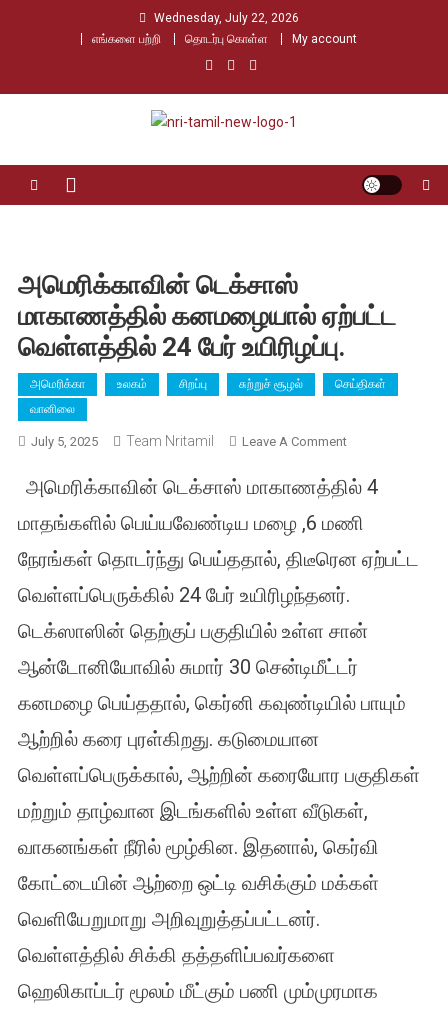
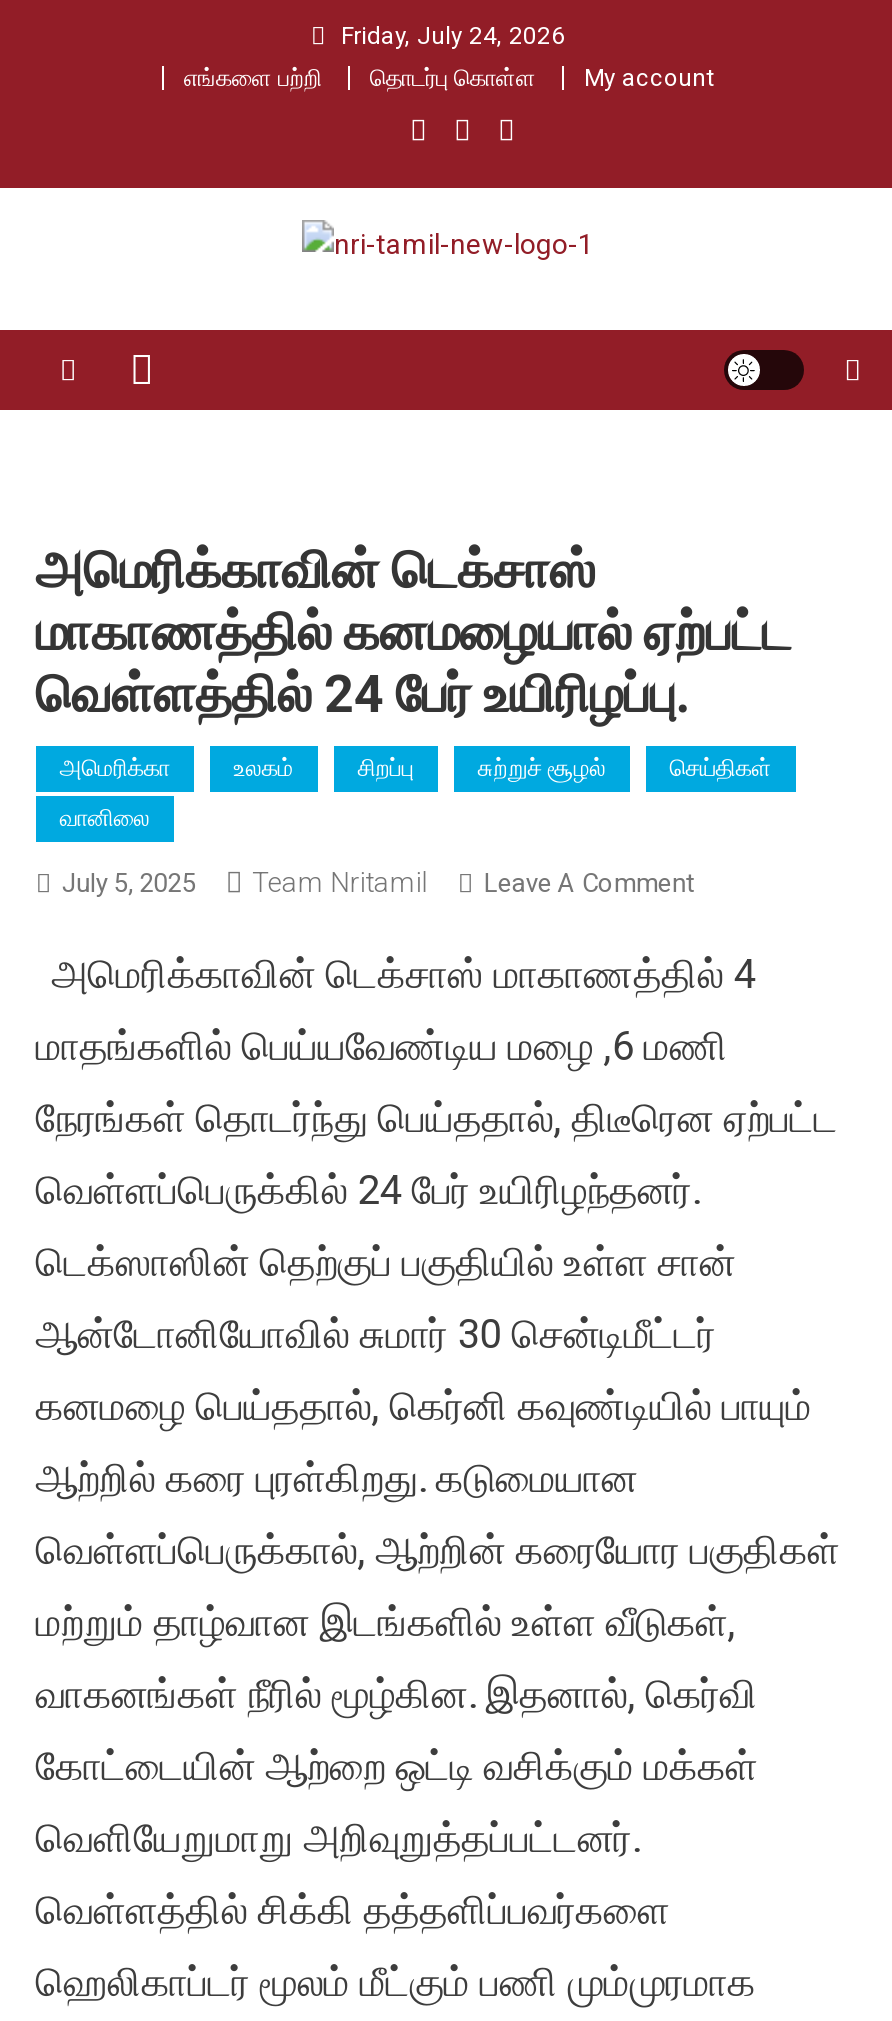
[154,11,299,25] Wednesday, July 22, 2026 -> [341,22,565,50] Friday, July 24, 2026

